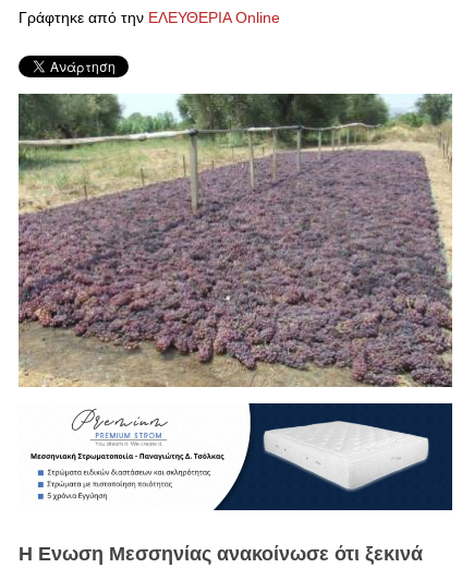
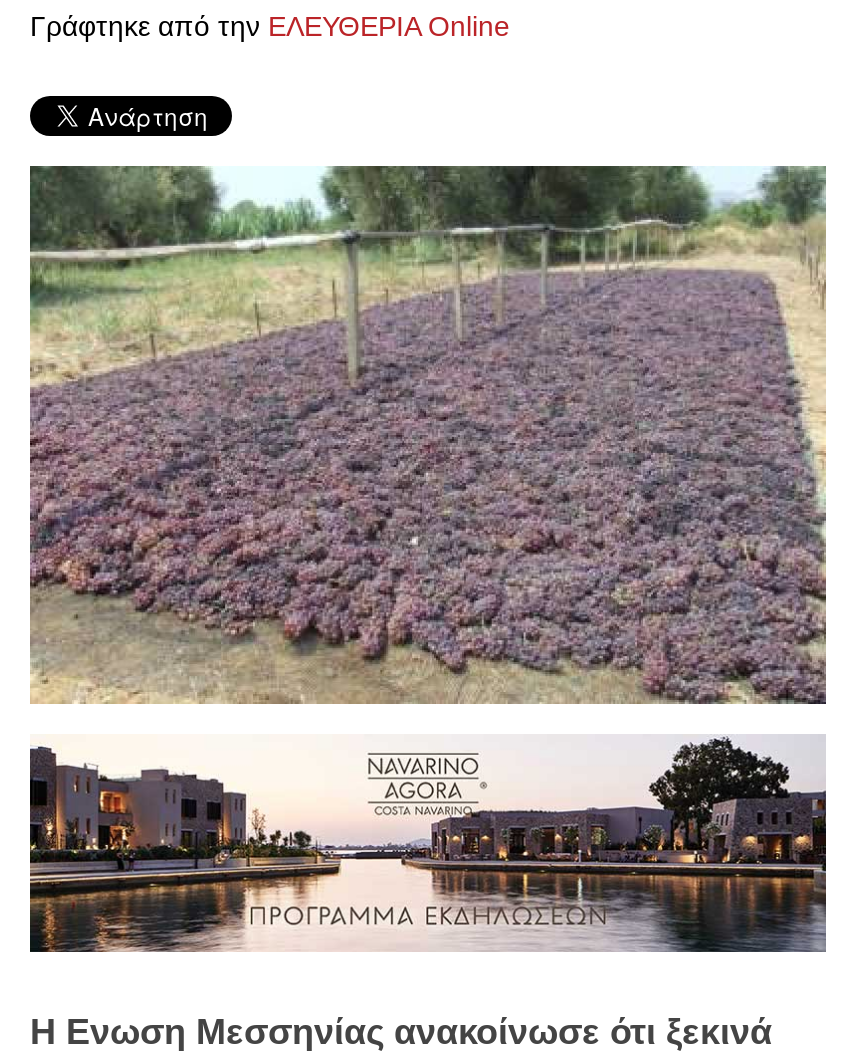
[19,402,453,511] [image] -> [28,734,828,954] [image]

